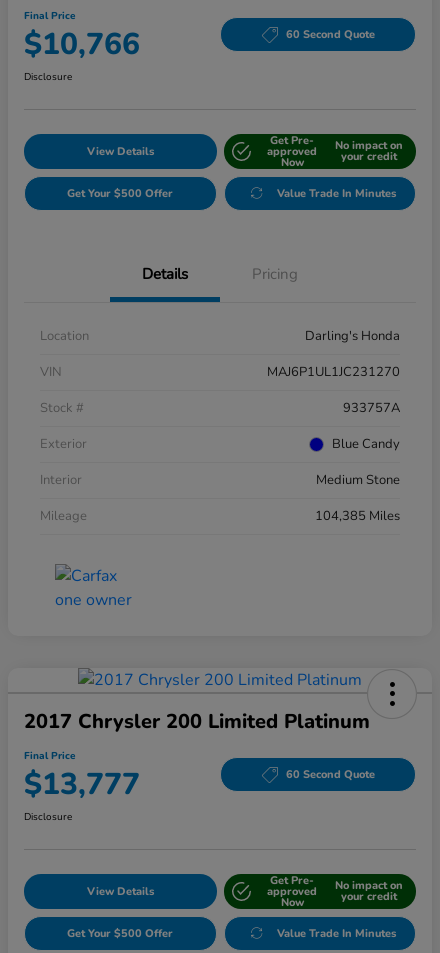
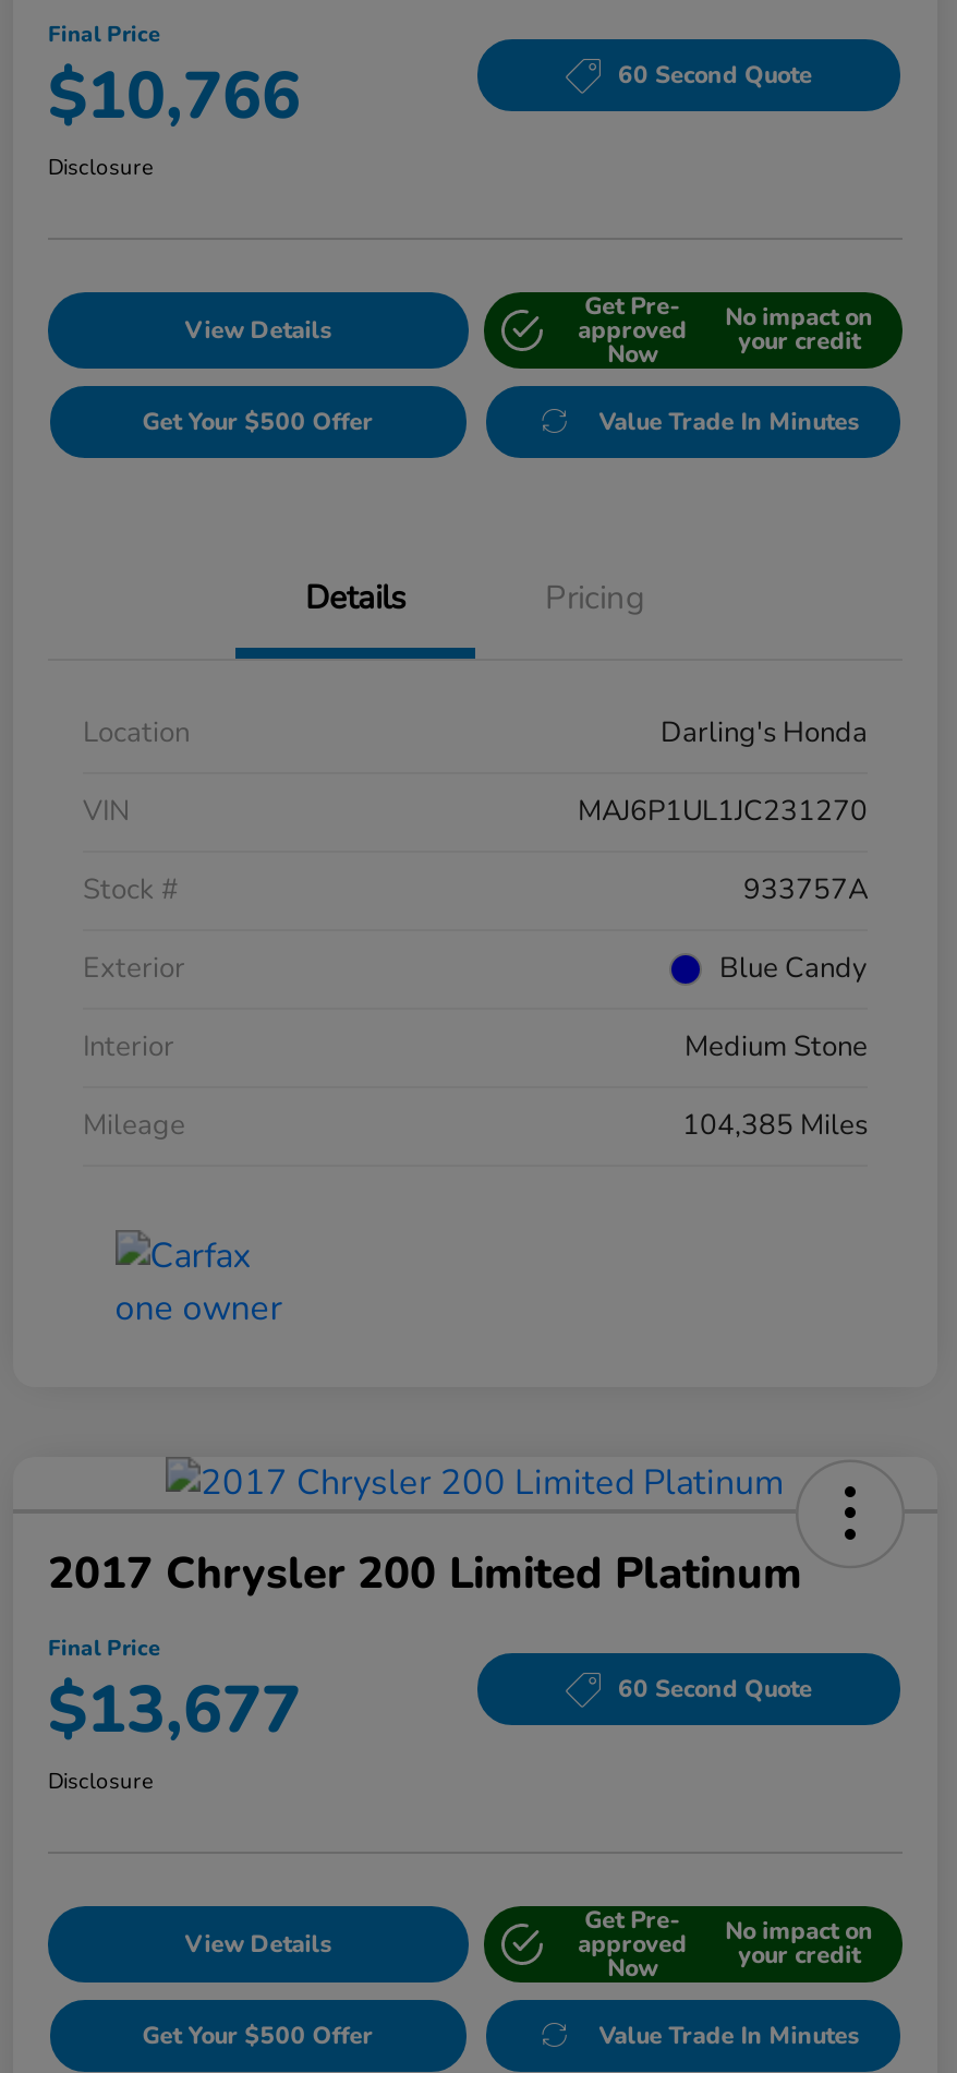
[24,764,140,805] $13,777 -> [48,1666,301,1755] $13,677

